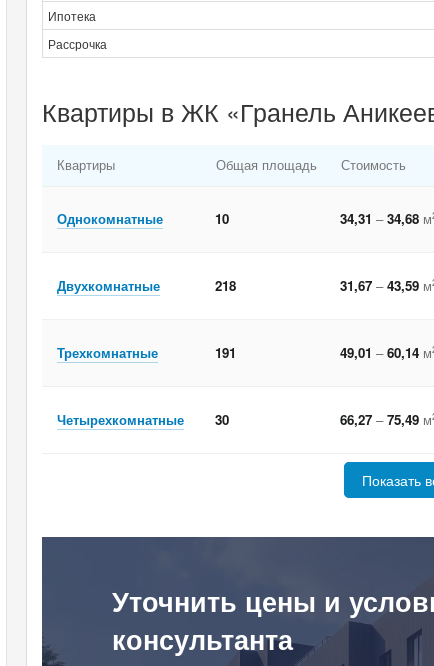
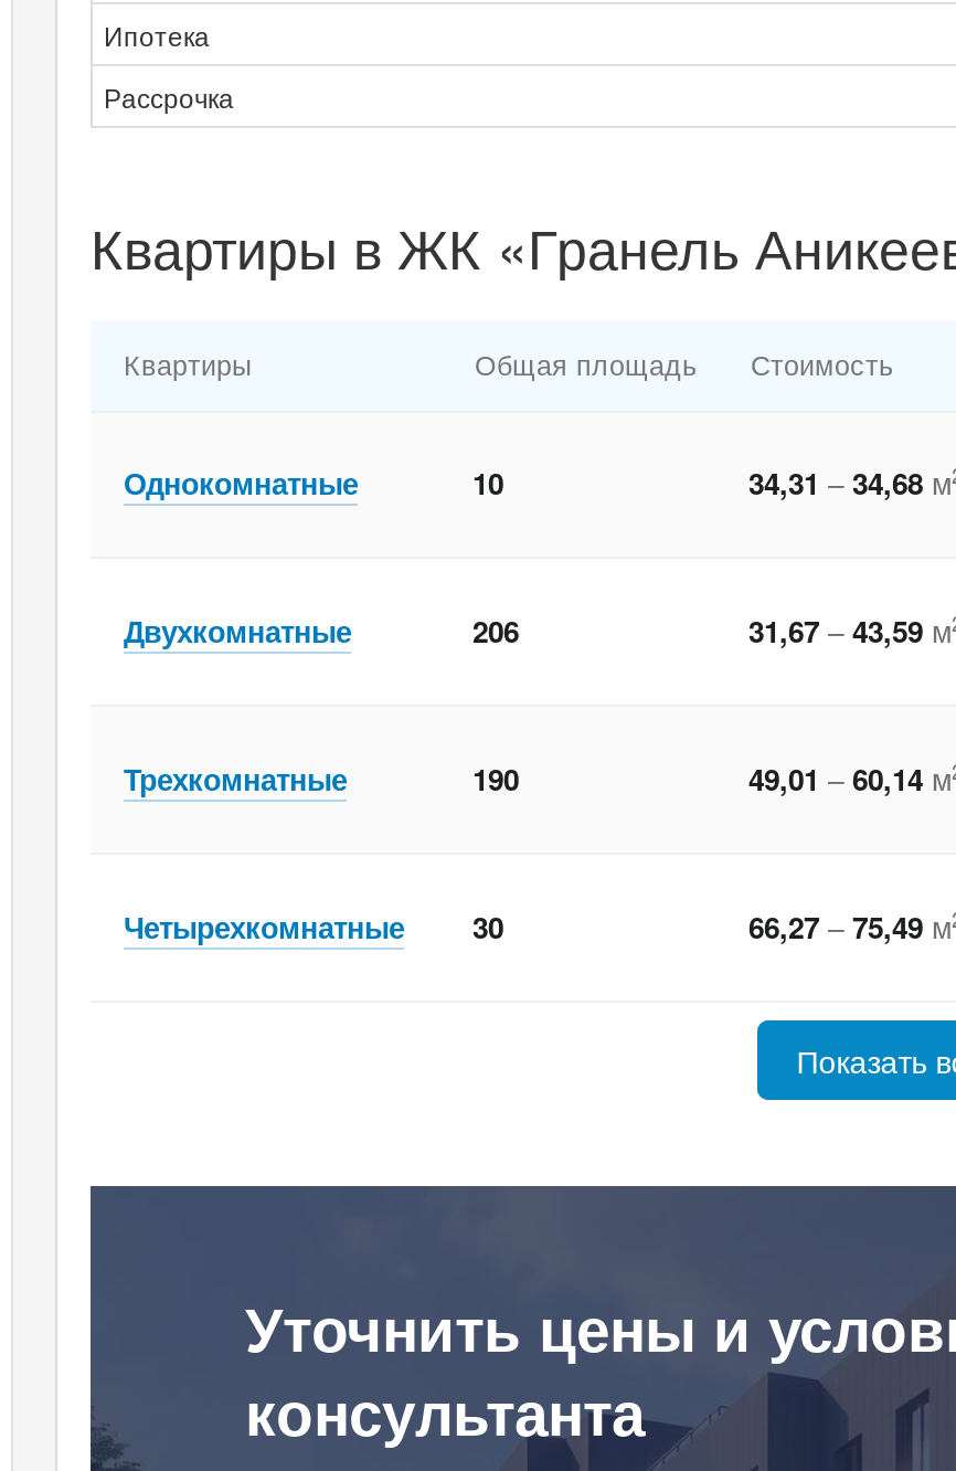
[215,276,236,295] 218 -> [472,609,519,651] 206
[215,343,236,362] 191 -> [472,757,519,799] 190

